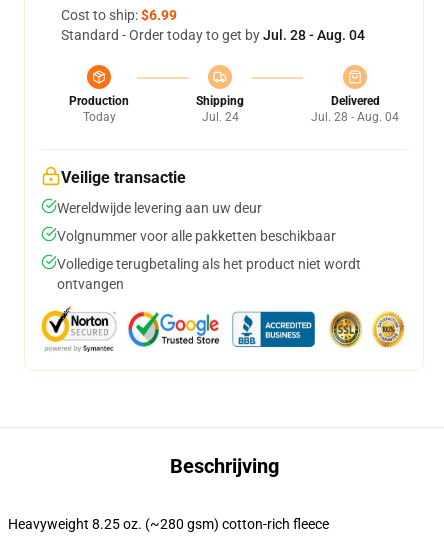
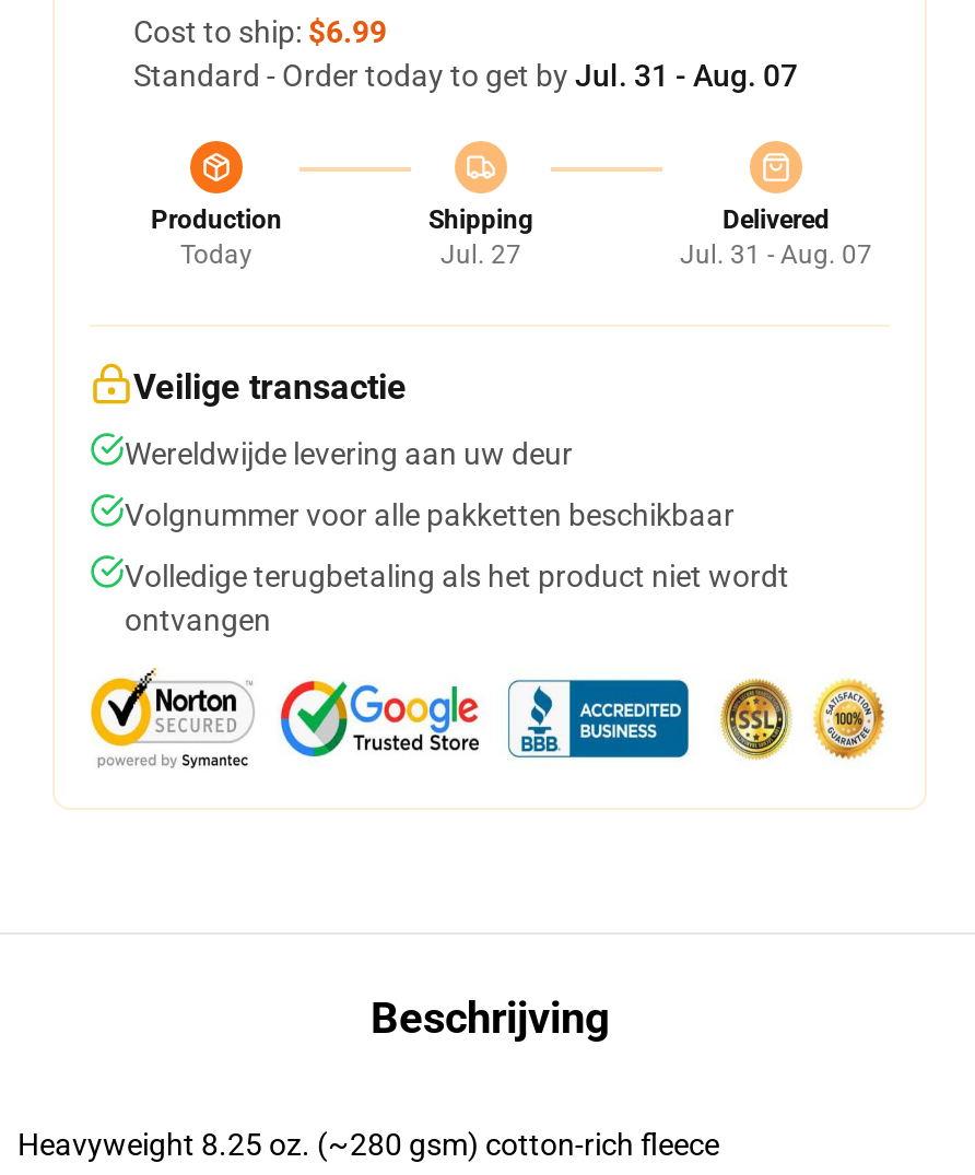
[61,27,365,43] Standard - Order today to get by Jul. 28 - Aug. 04 -> [133,58,798,93] Standard - Order today to get by Jul. 31 - Aug. 07
[201,110,238,124] Jul. 24 -> [440,239,521,270] Jul. 27
[311,110,399,124] Jul. 28 - Aug. 04 -> [680,239,872,270] Jul. 31 - Aug. 07

